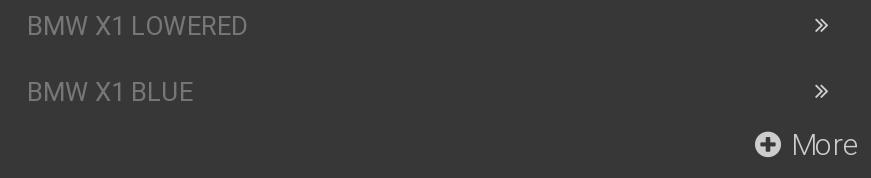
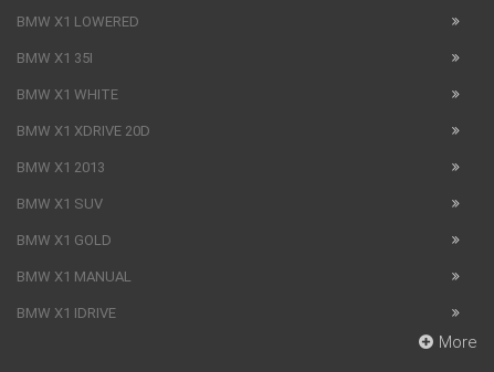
[27,77,193,107] BMW X1 BLUE -> [17,49,150,321] BMW X1 35I | BMW X1 WHITE | BMW X1 XDRIVE 20D | BMW X1 2013 | BMW X1 SUV | BMW X1 GOLD | BMW X1 MANUAL | BMW X1 IDRIVE

